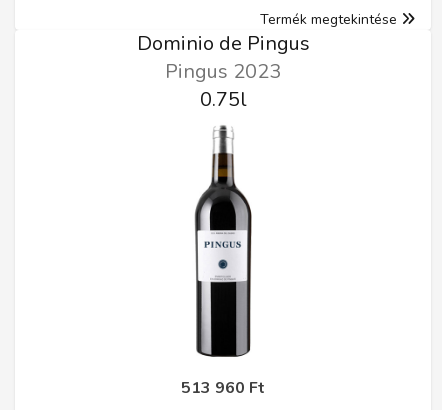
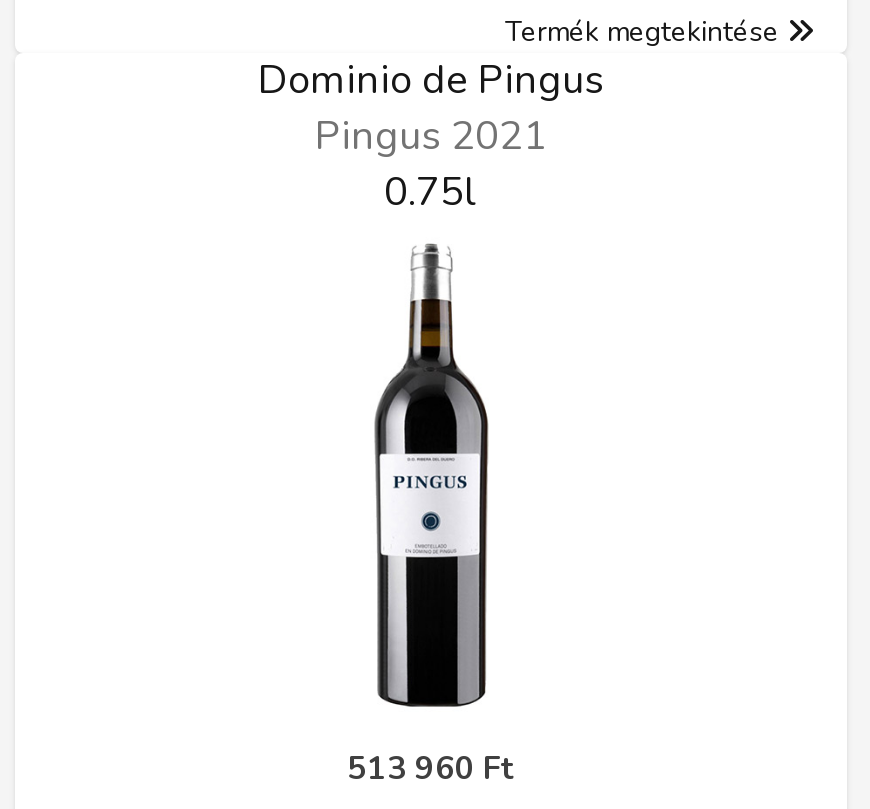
[165,58,281,85] Pingus 2023 -> [315,109,547,163] Pingus 2021

